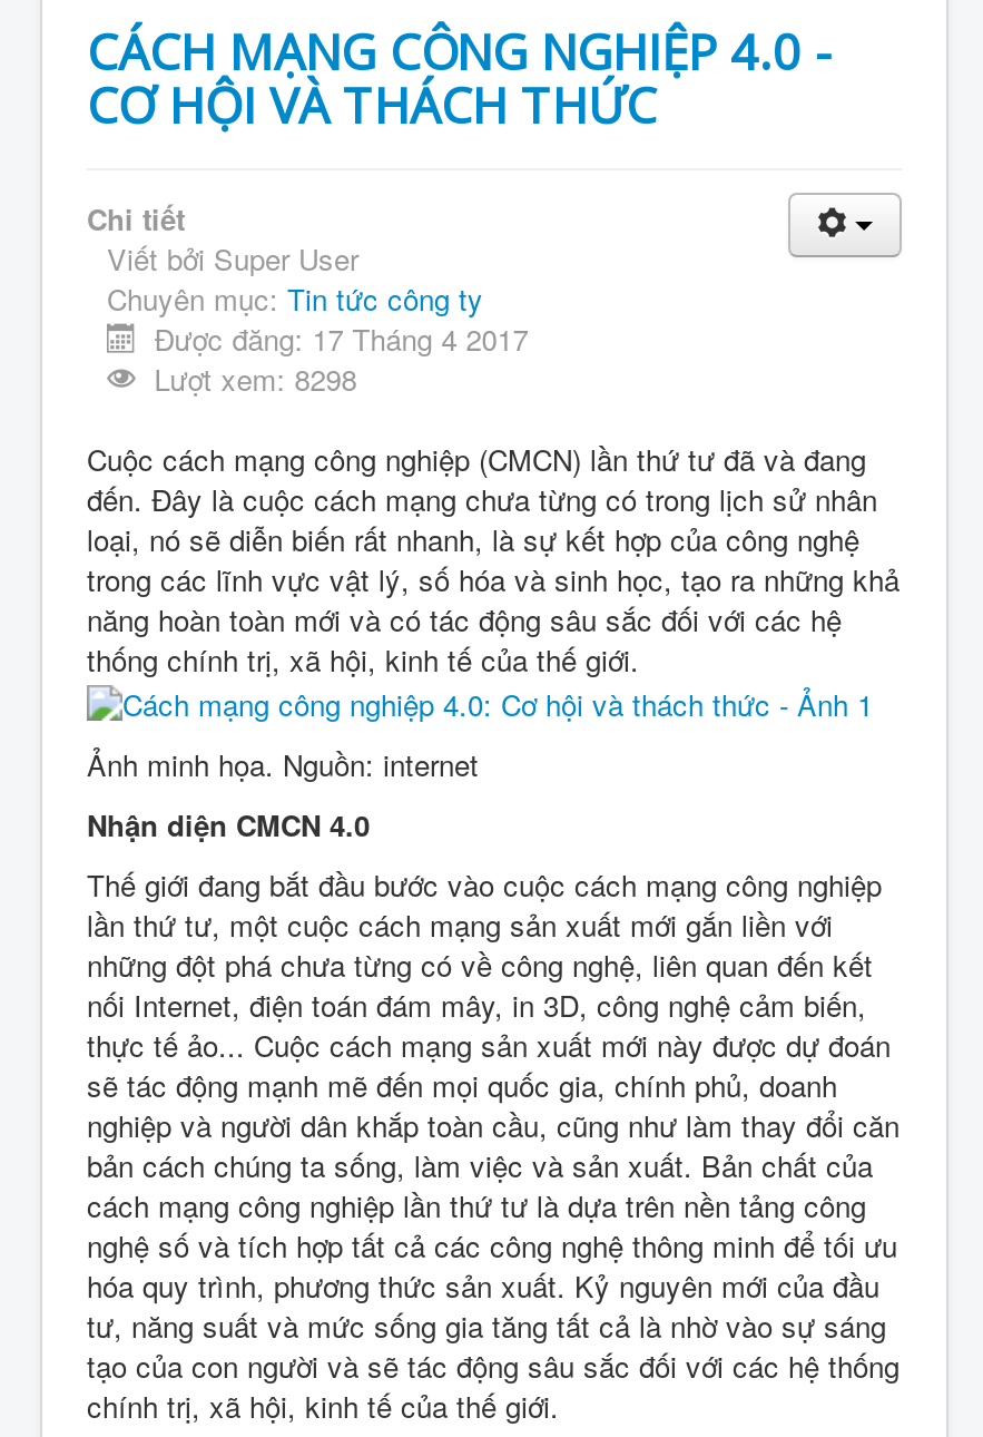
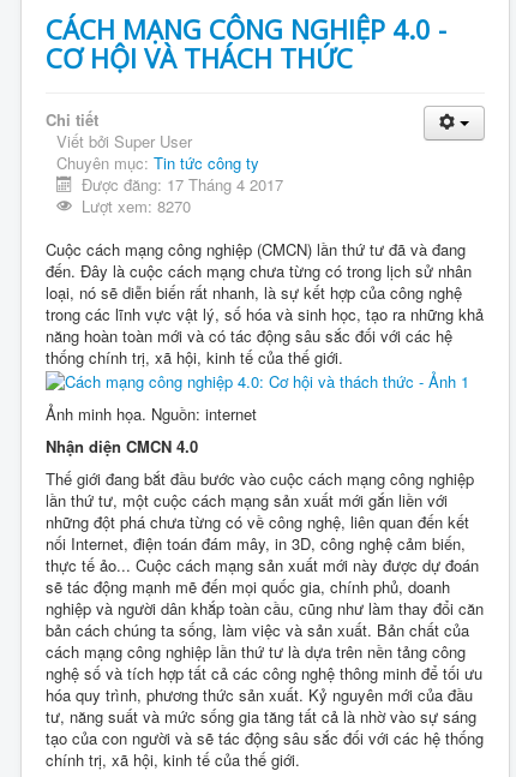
[154,358,357,400] Lượt xem: 8298 -> [82,195,191,217] Lượt xem: 8270

